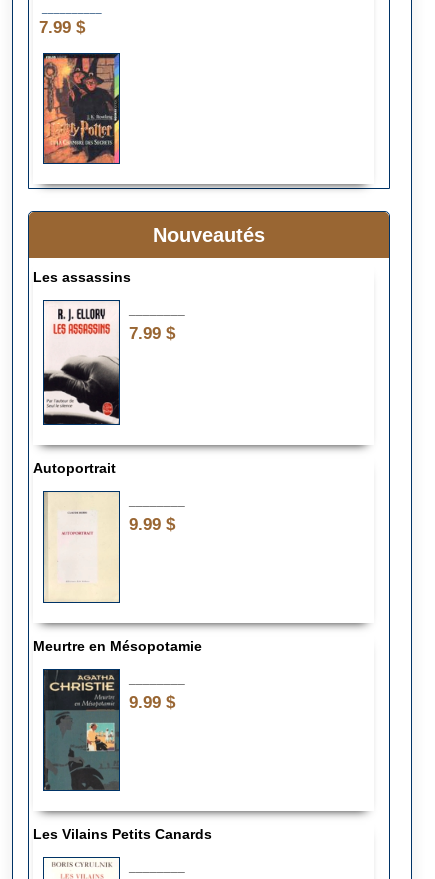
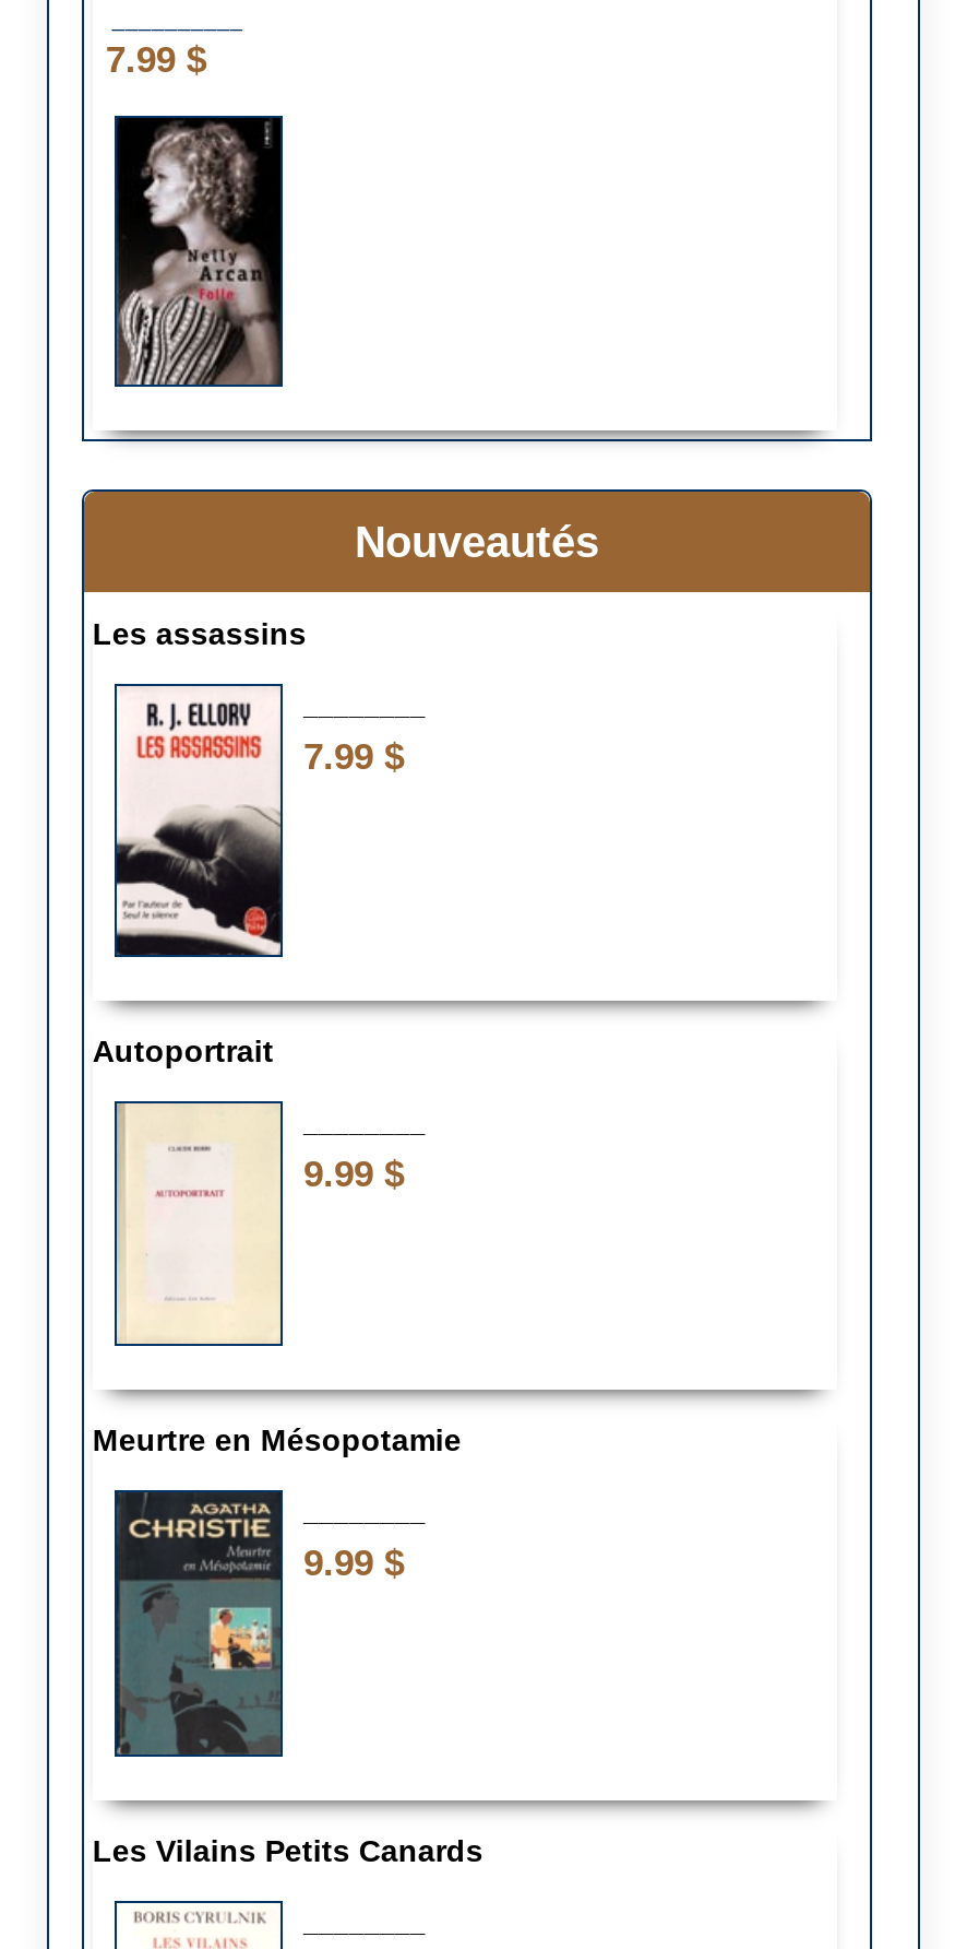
[43,53,120,164] [image] -> [115,118,283,387] [image]

